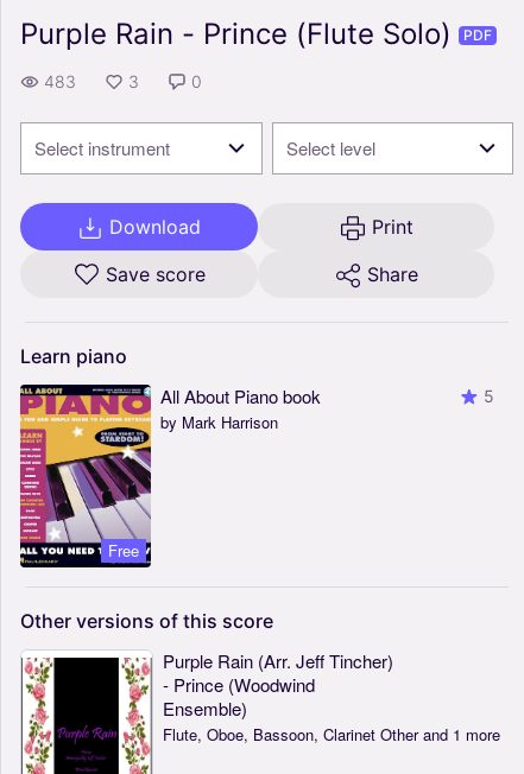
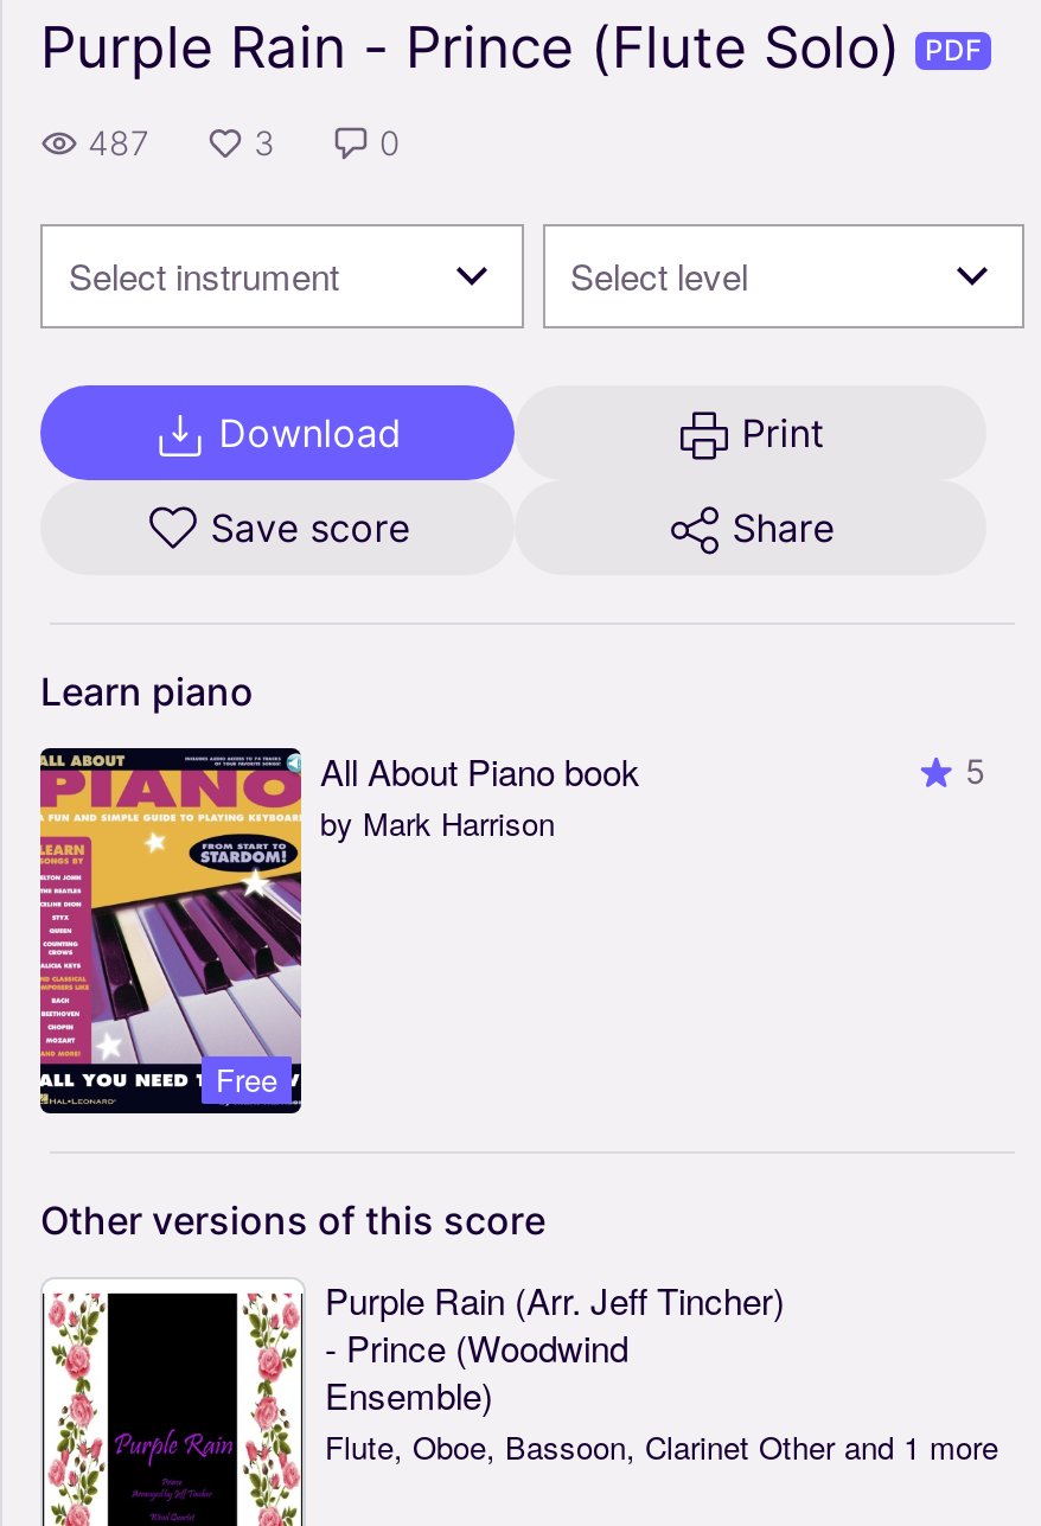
[44,71,76,91] 483 -> [88,121,149,161] 487

